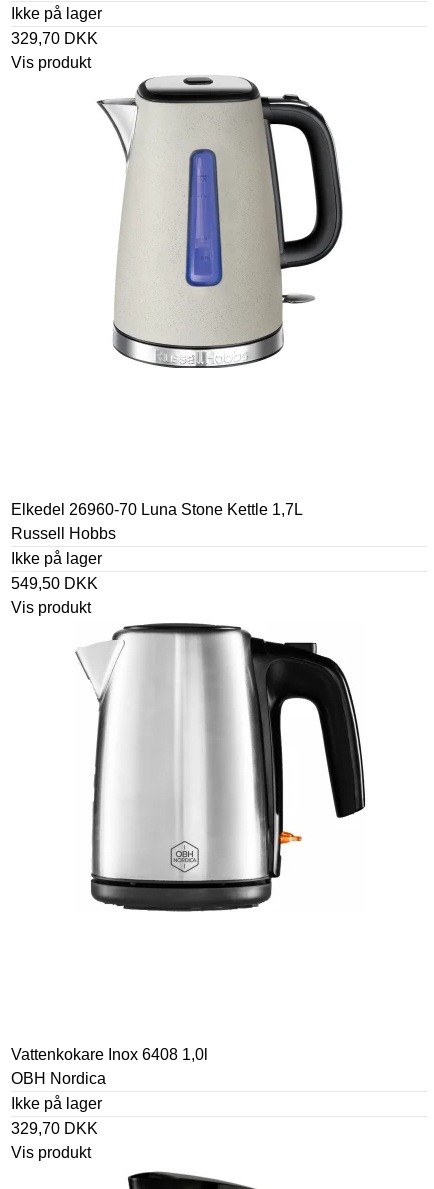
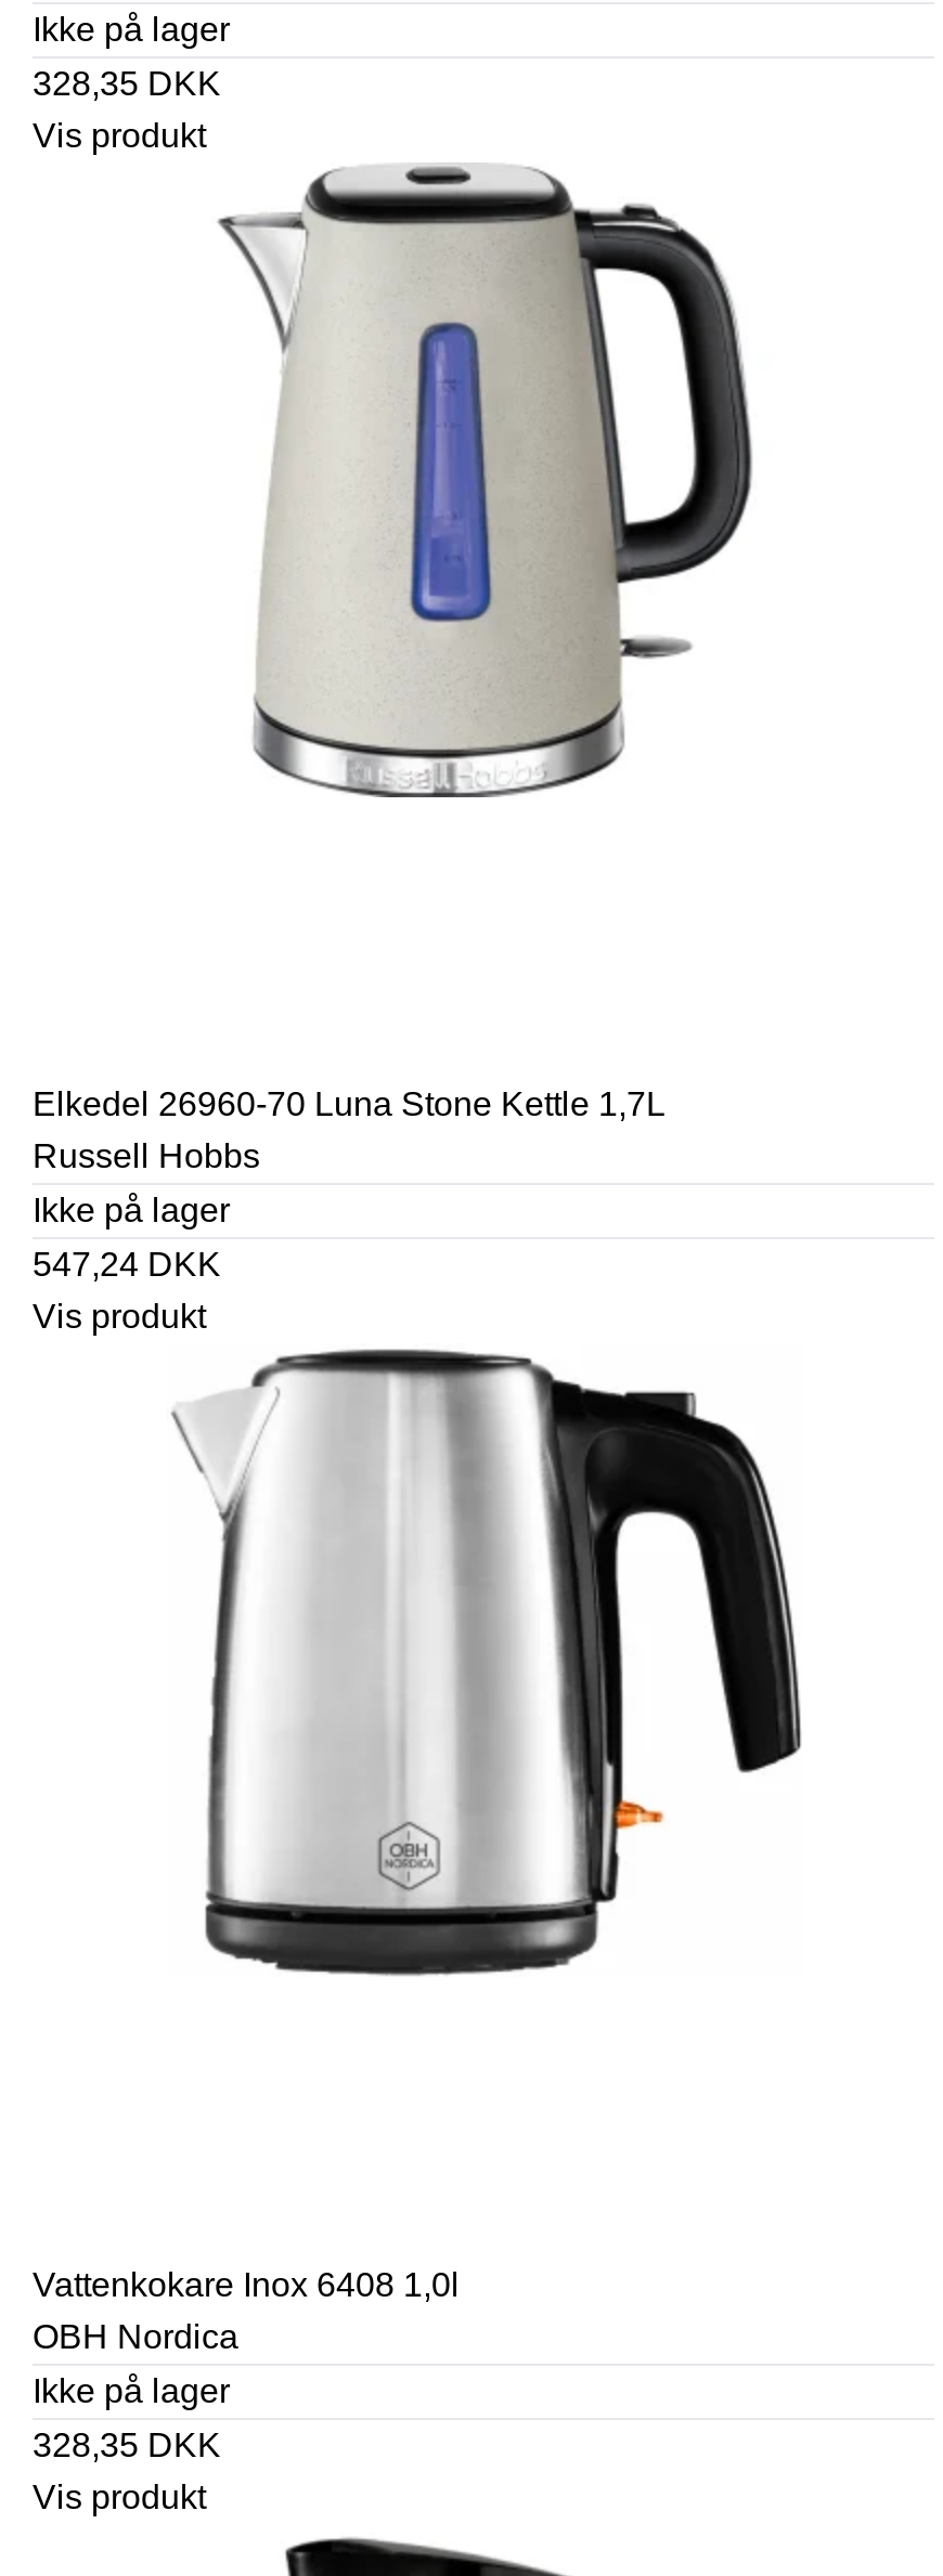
[11,30,98,47] 329,70 DKK -> [33,65,221,102] 328,35 DKK
[11,575,98,592] 549,50 DKK -> [33,1246,221,1283] 547,24 DKK
[11,1120,98,1137] 329,70 DKK -> [33,2427,221,2463] 328,35 DKK

